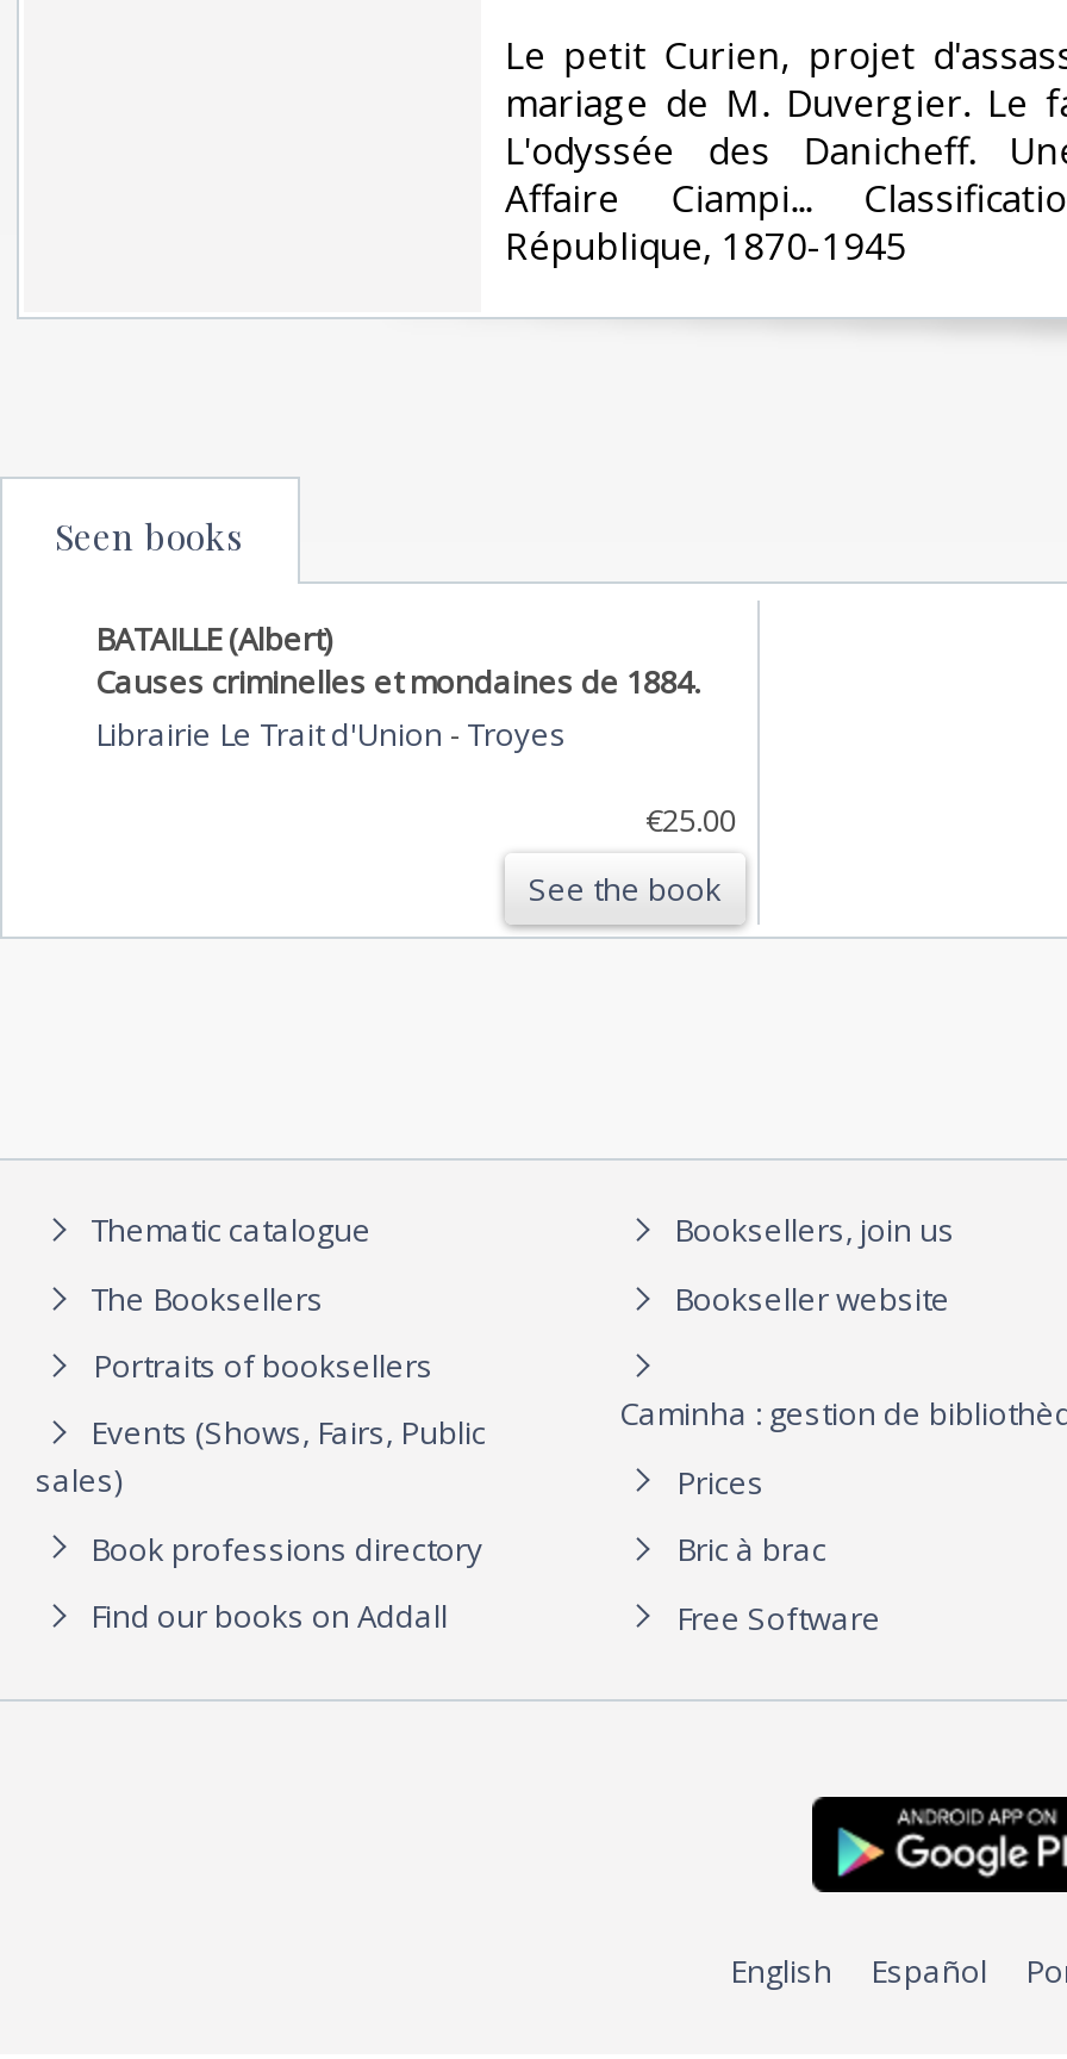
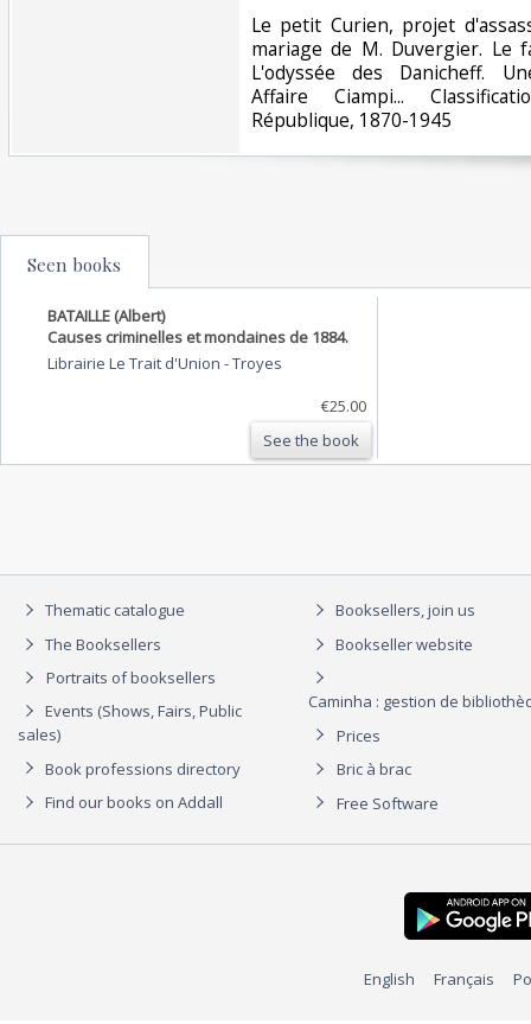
[871,1949,987,1992] Español -> [433,968,494,989] Français

